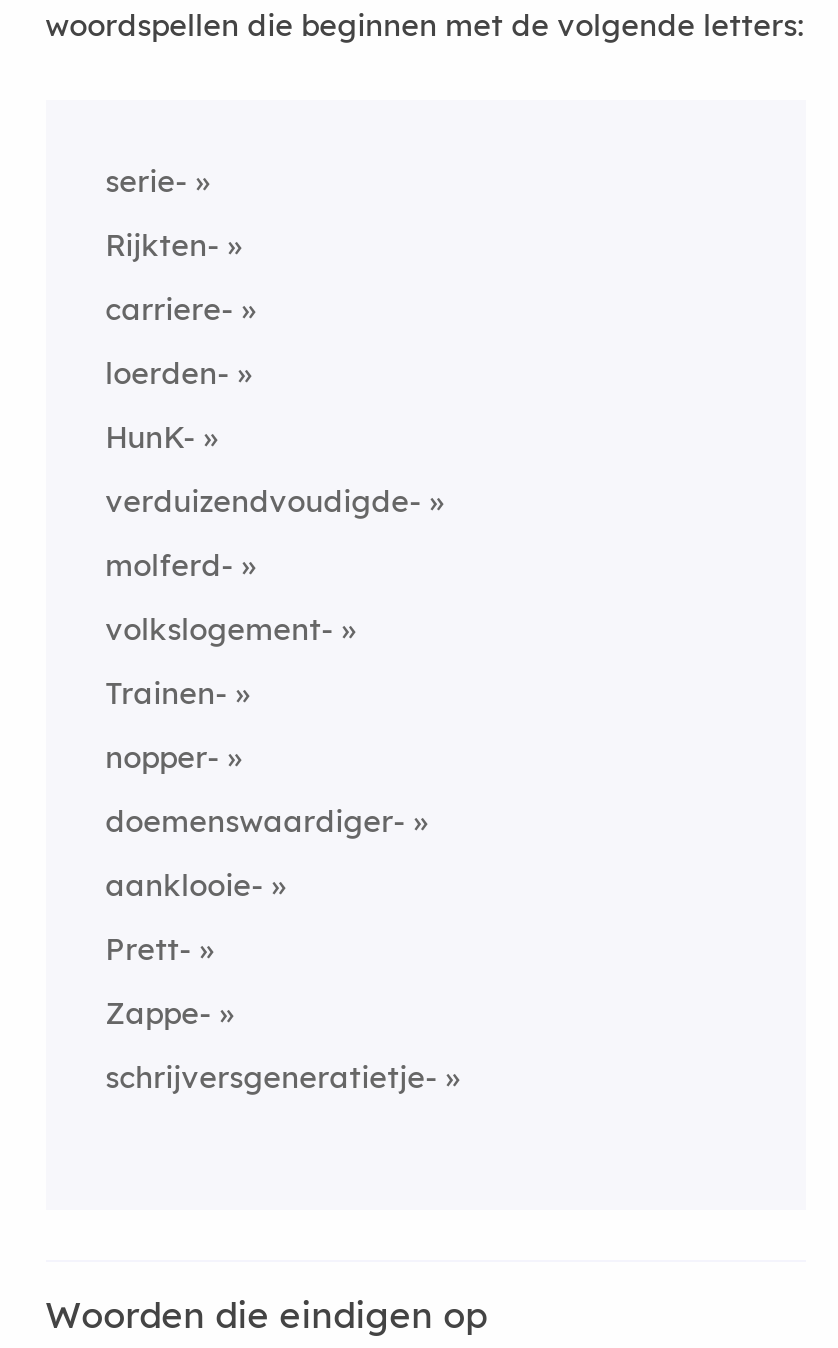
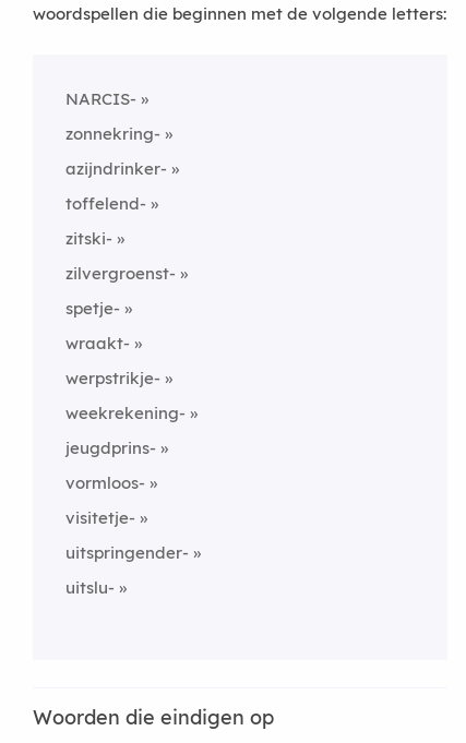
[105,161,187,199] serie- -> [65,88,136,109] NARCIS-
[105,225,219,263] Rijkten- -> [65,123,160,143] zonnekring-
[105,289,233,327] carriere- -> [65,158,167,178] azijndrinker-
[105,353,229,391] loerden- -> [65,193,146,213] toffelend-
[105,417,195,455] HunK- -> [65,227,112,248] zitski-
[105,481,421,519] verduizendvoudigde- -> [65,262,175,283] zilvergroenst-
[105,545,233,583] molferd- -> [65,297,120,318] spetje-
[105,609,333,647] volkslogement- -> [65,332,129,353] wraakt-
[105,673,227,711] Trainen- -> [65,367,160,388] werpstrikje-
[105,737,219,775] nopper- -> [65,402,185,423] weekrekening-
[105,801,405,839] doemenswaardiger- -> [65,437,156,458] jeugdprins-
[105,865,263,903] aanklooie- -> [65,472,145,493] vormloos-
[105,929,191,967] Prett- -> [65,507,135,528] visitetje-
[105,993,211,1031] Zappe- -> [65,542,188,562] uitspringender-
[105,1057,437,1095] schrijversgeneratietje- -> [65,577,114,597] uitslu-

